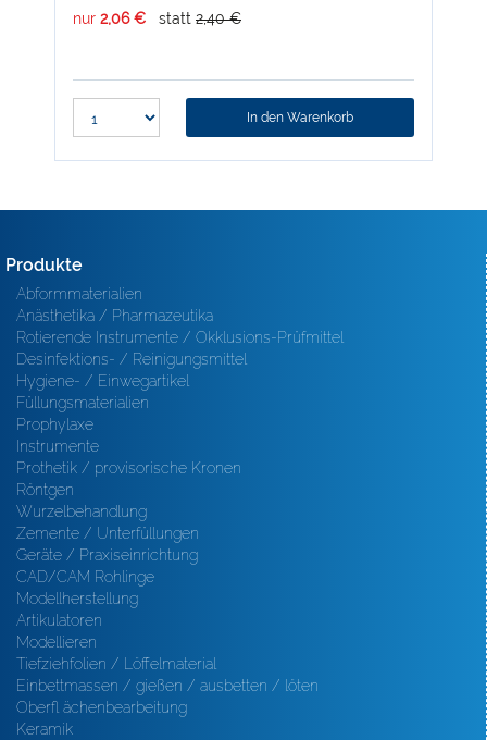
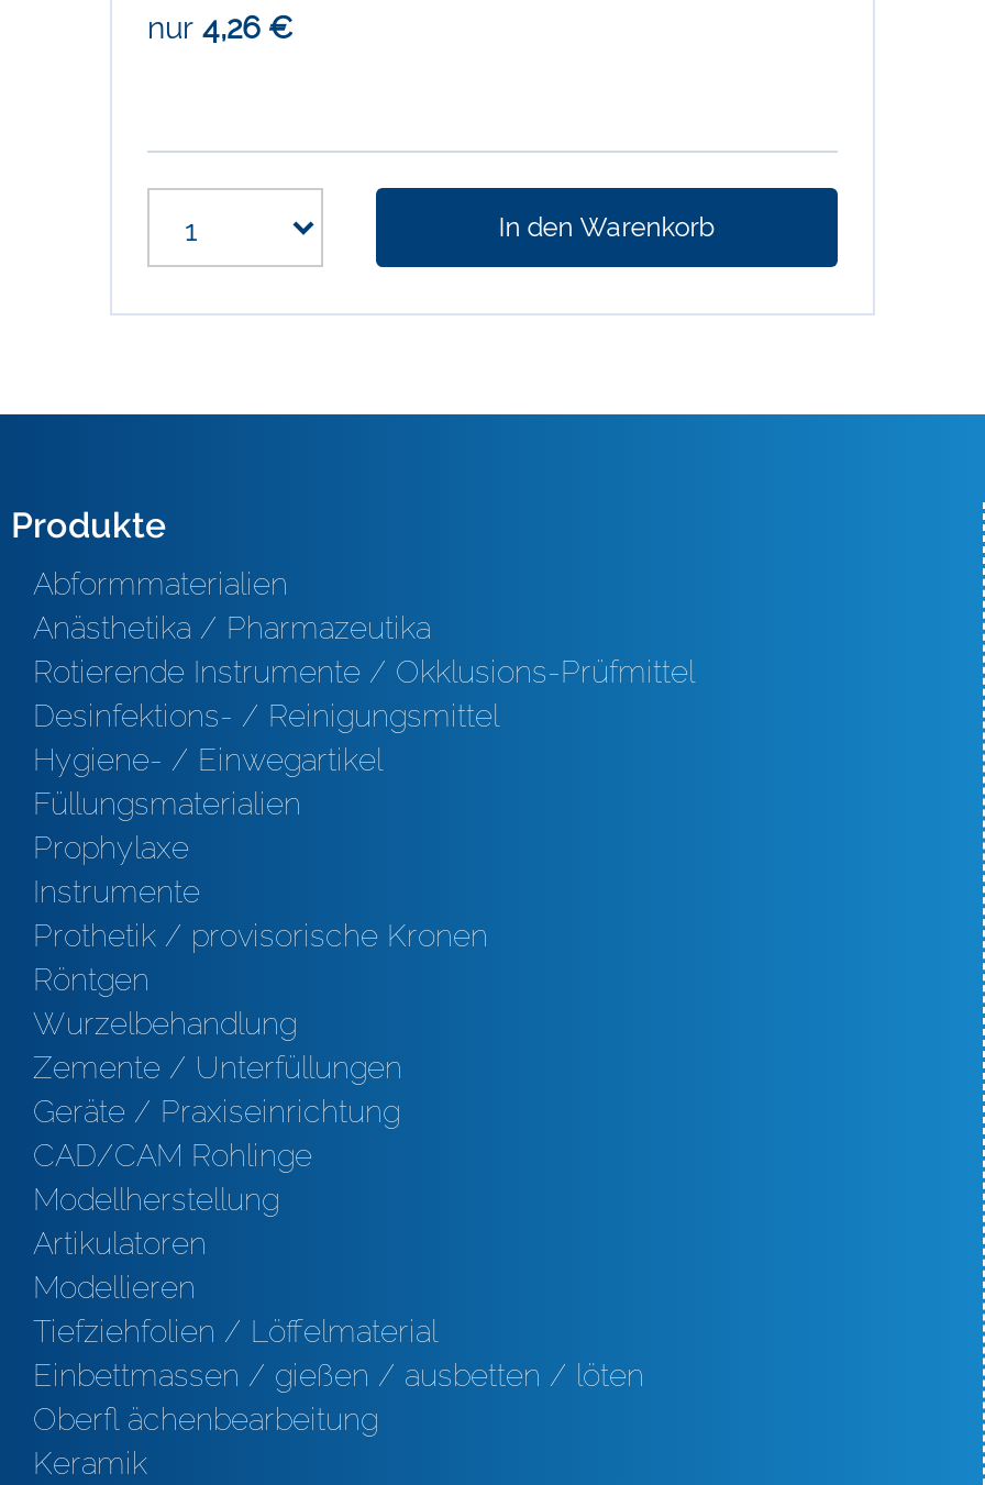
[73,10,241,27] nur 2,06 € | statt 2,40 € -> [147,10,292,45] nur 4,26 €

